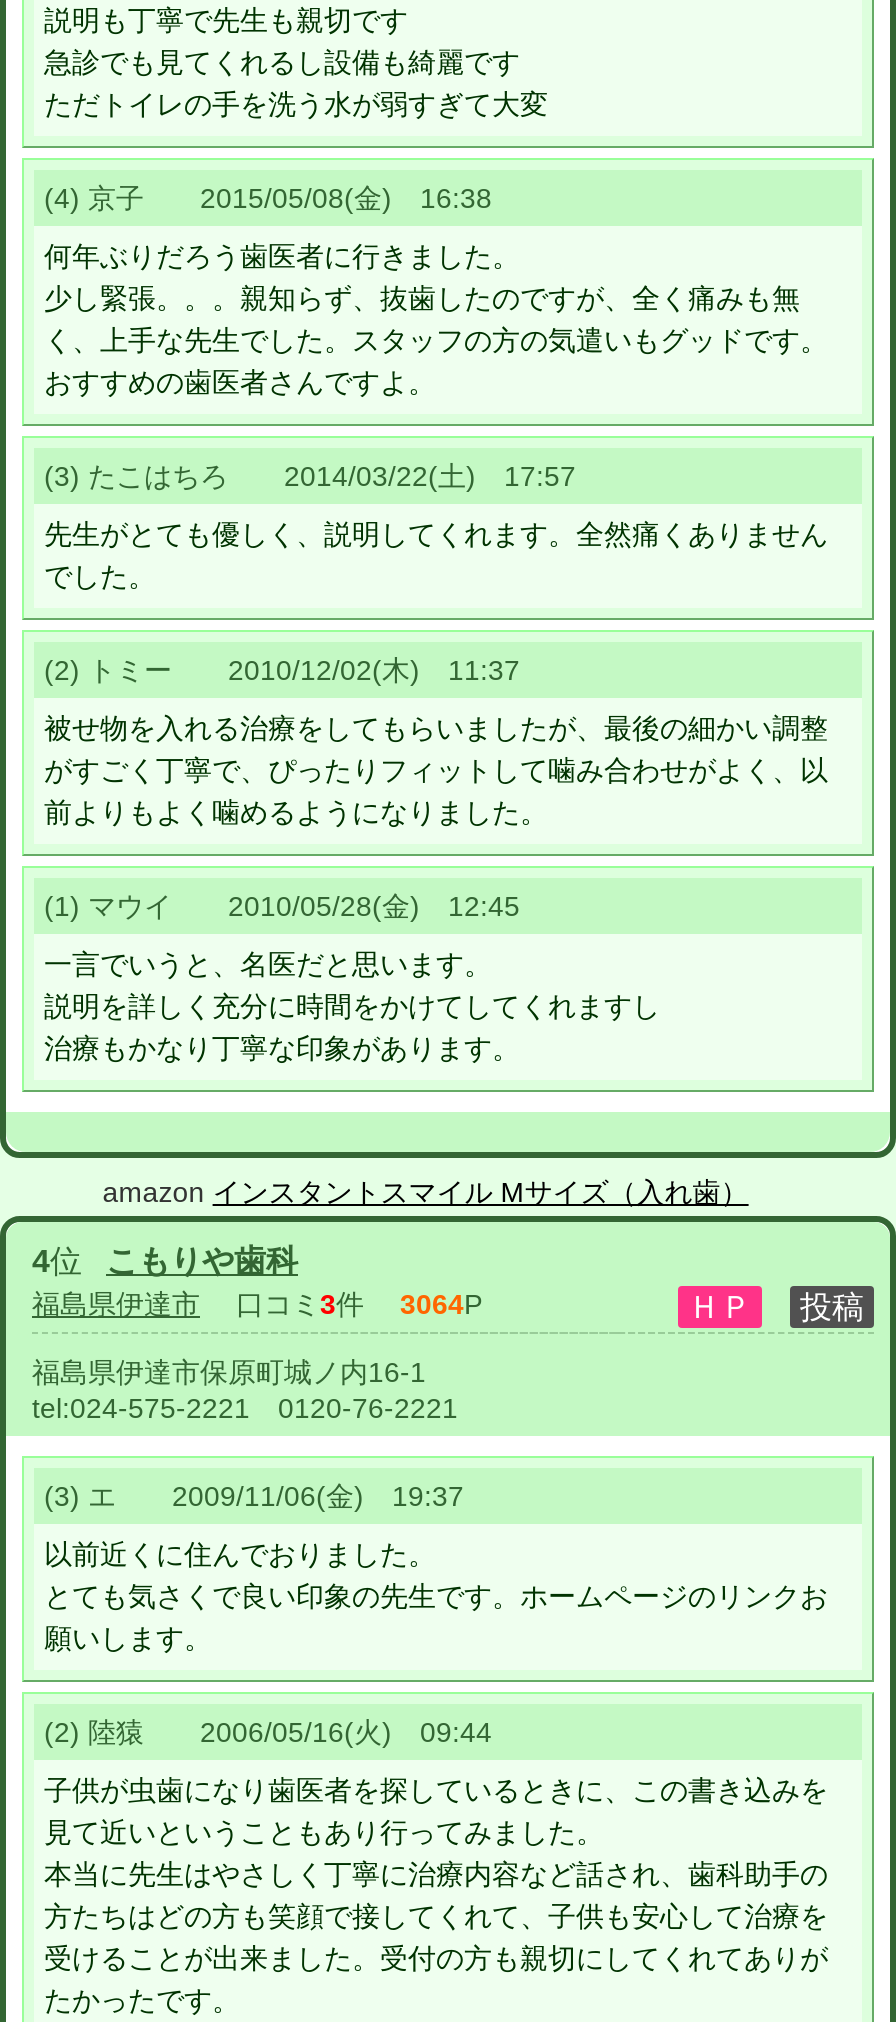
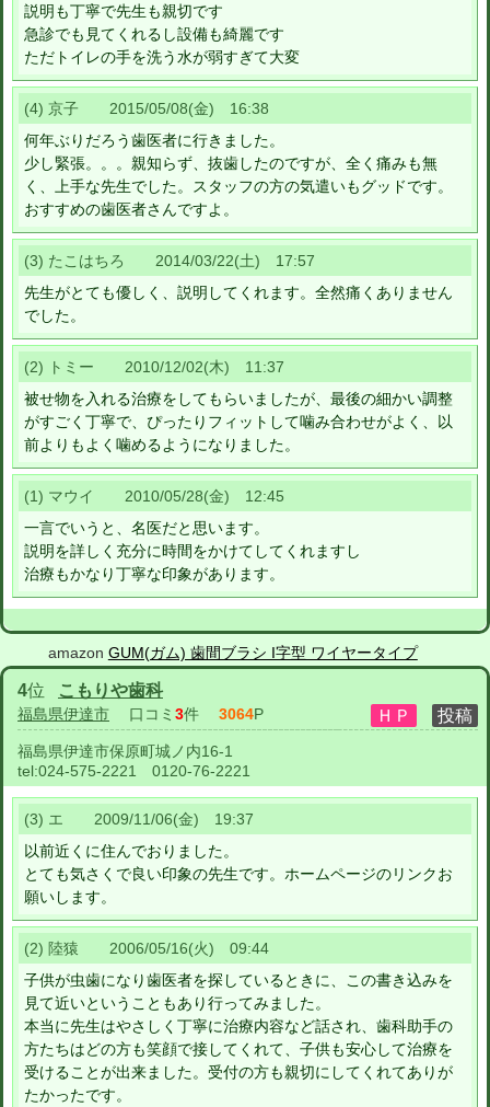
[103,1177,749,1209] amazonインスタントスマイル Mサイズ（入れ歯） -> [48,644,418,662] amazon GUM(ガム) 歯間ブラシ I字型 ワイヤータイプ

